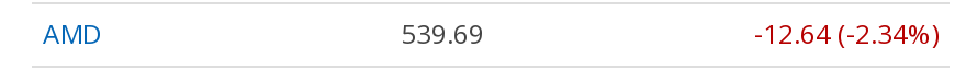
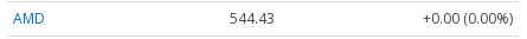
[401,14,484,51] 539.69 -> [230,8,275,28] 544.43
[754,14,939,51] -12.64 (-2.34%) -> [423,8,513,28] +0.00 (0.00%)

